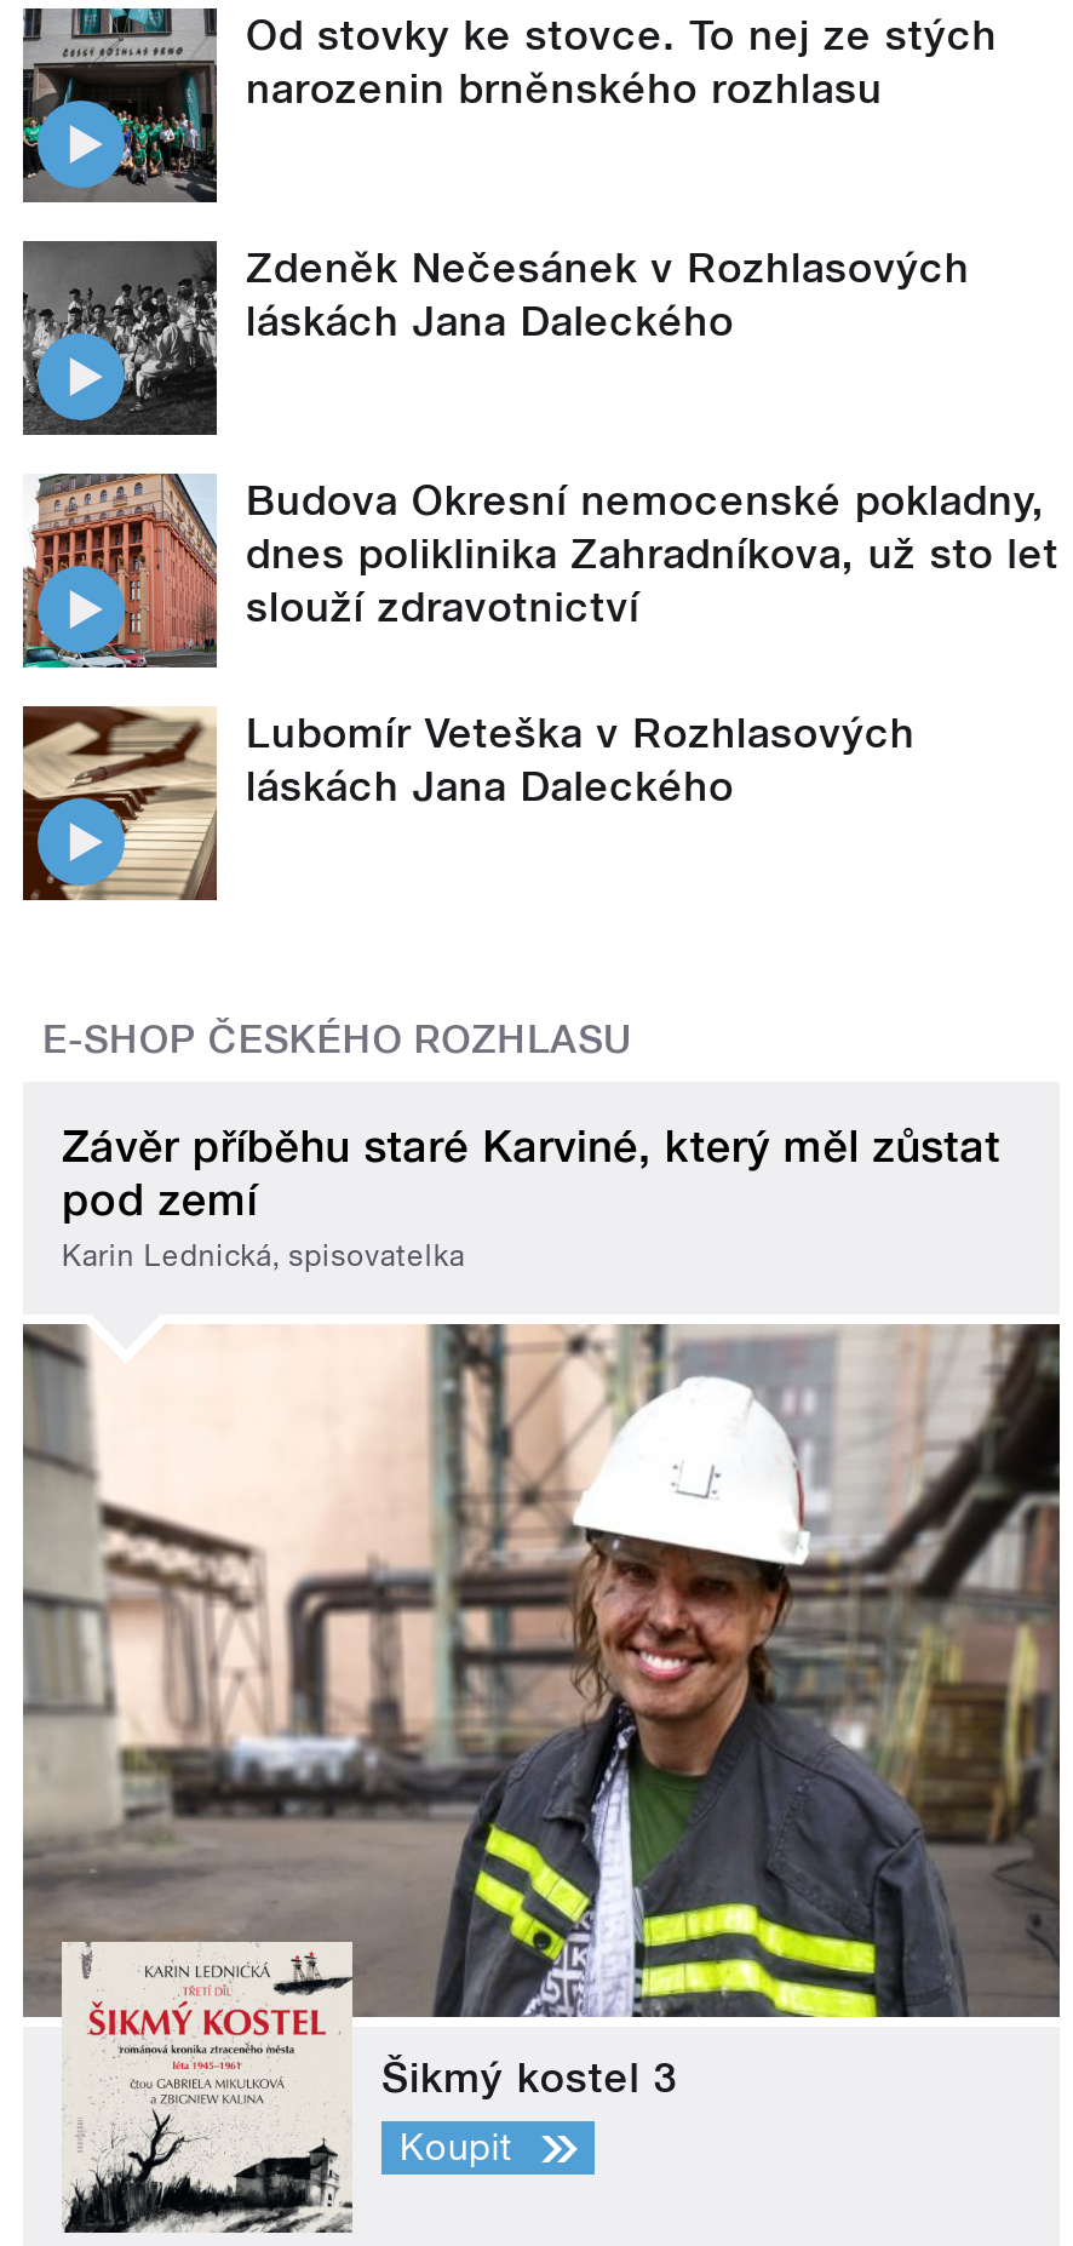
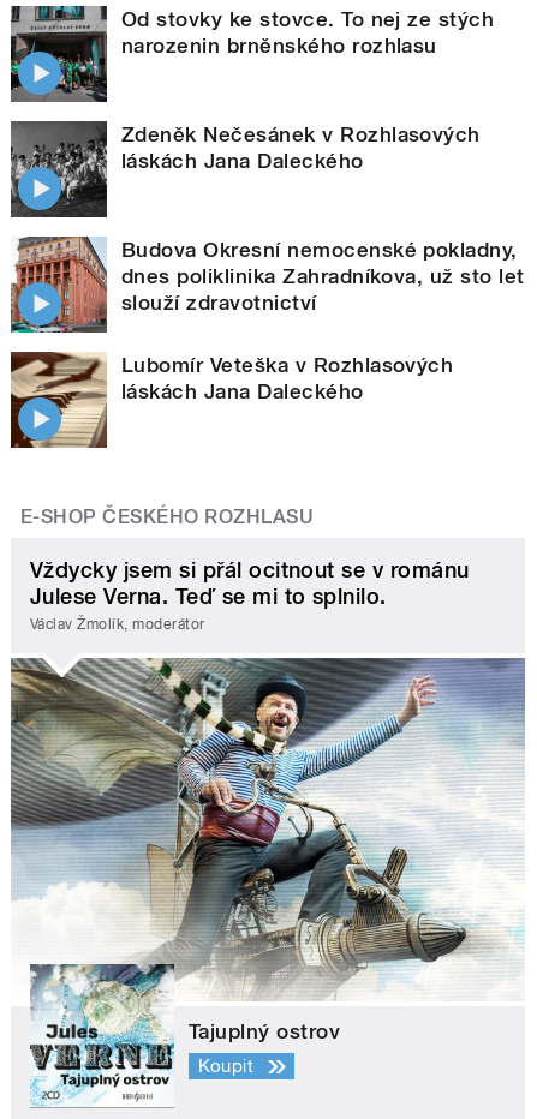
[62,1120,1001,1274] Závěr příběhu staré Karviné, který měl zůstat | pod zemí | Karin Lednická, spisovatelka -> [30,557,469,633] Vždycky jsem si přál ocitnout se v románu | Julese Verna. Teď se mi to splnilo. | Václav Žmolík, moderátor
[21,1322,1062,2235] [image] | Šikmý kostel 3 -> [11,657,526,1108] [image] | Tajuplný ostrov

